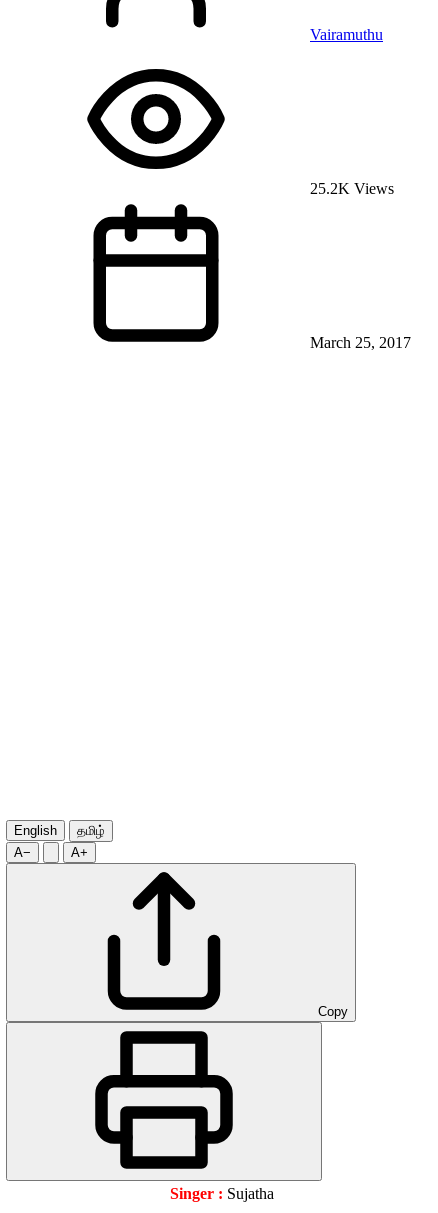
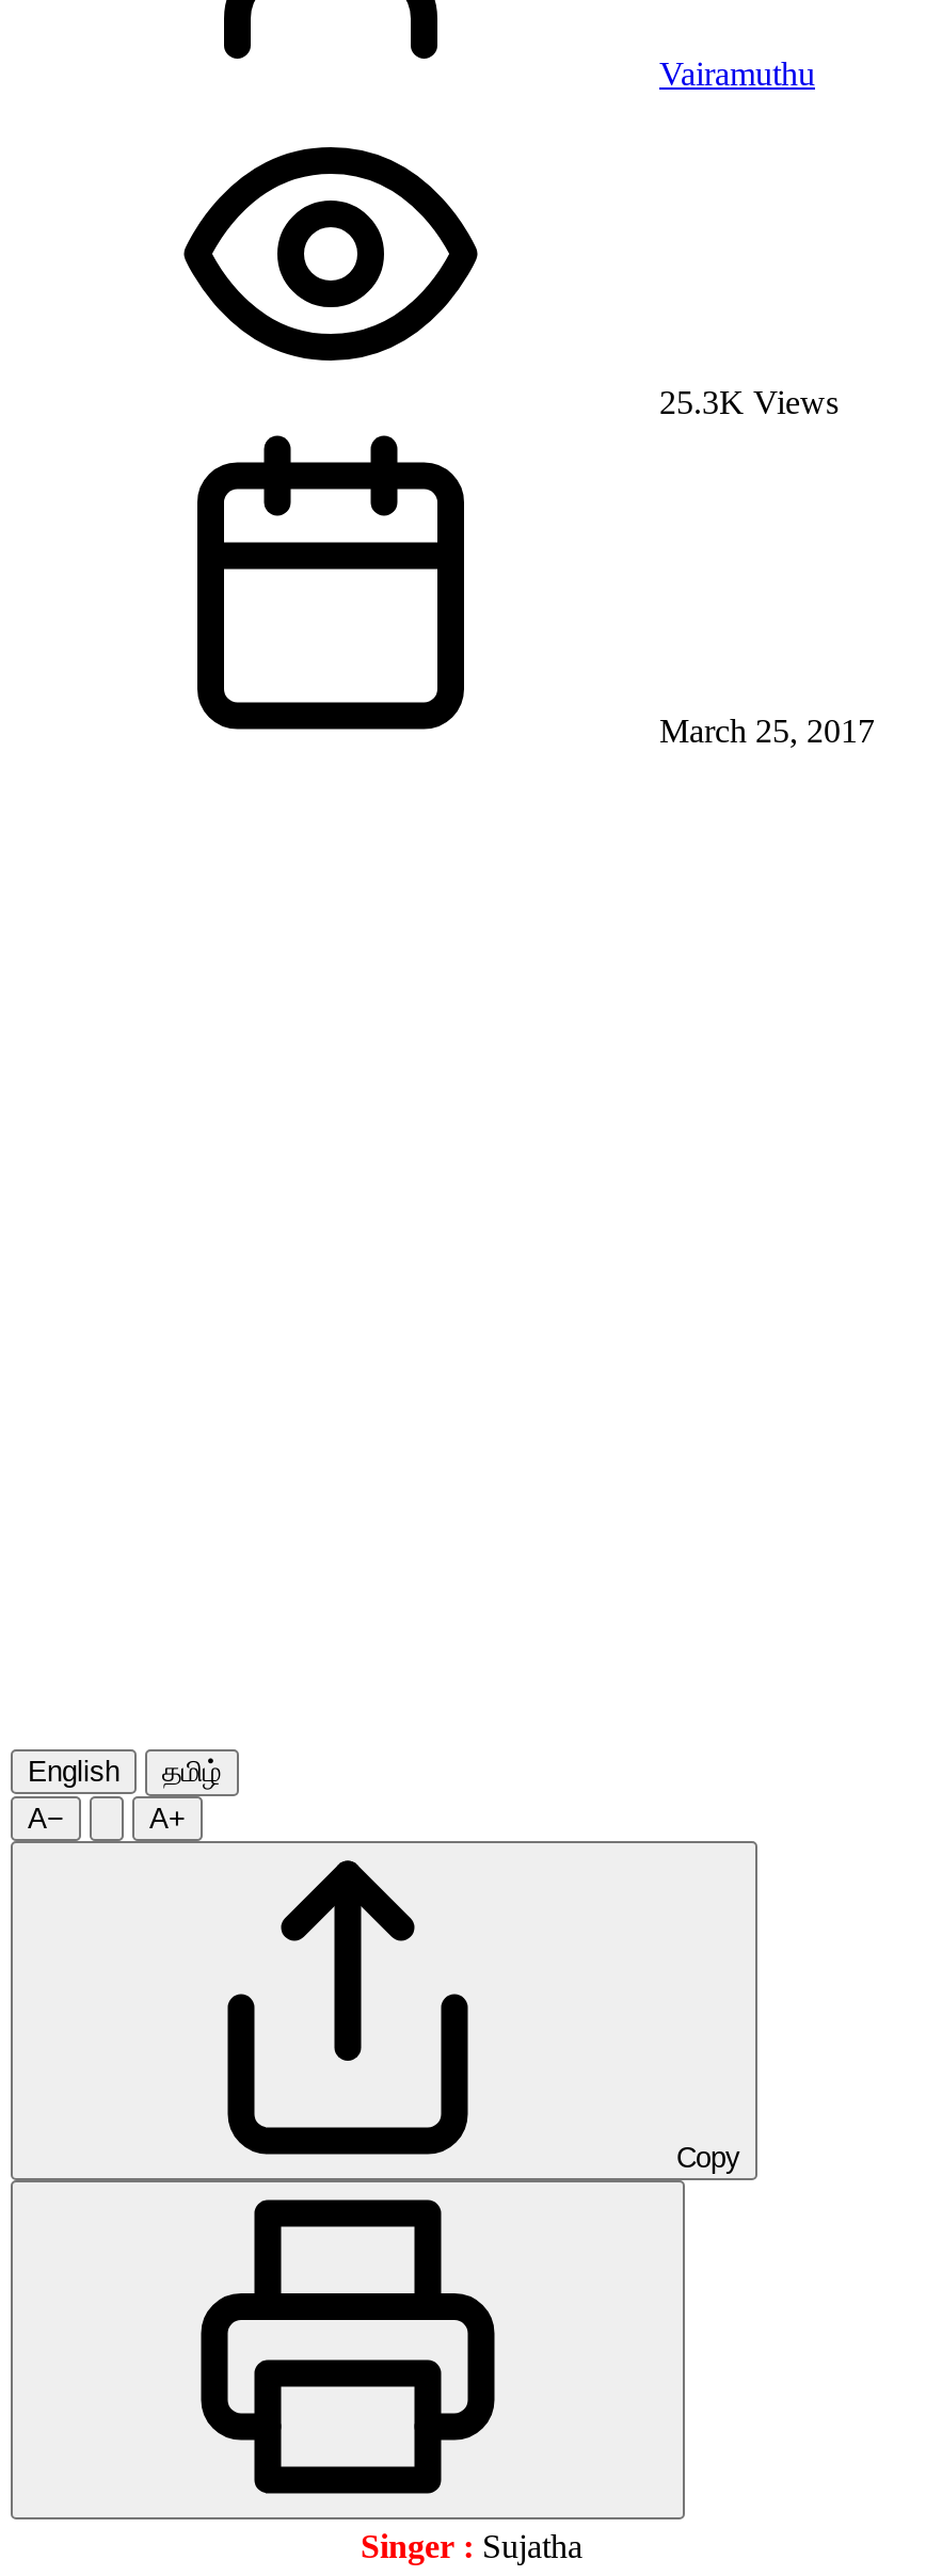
[306,180,394,197] 25.2K Views -> [651,385,839,421] 25.3K Views

